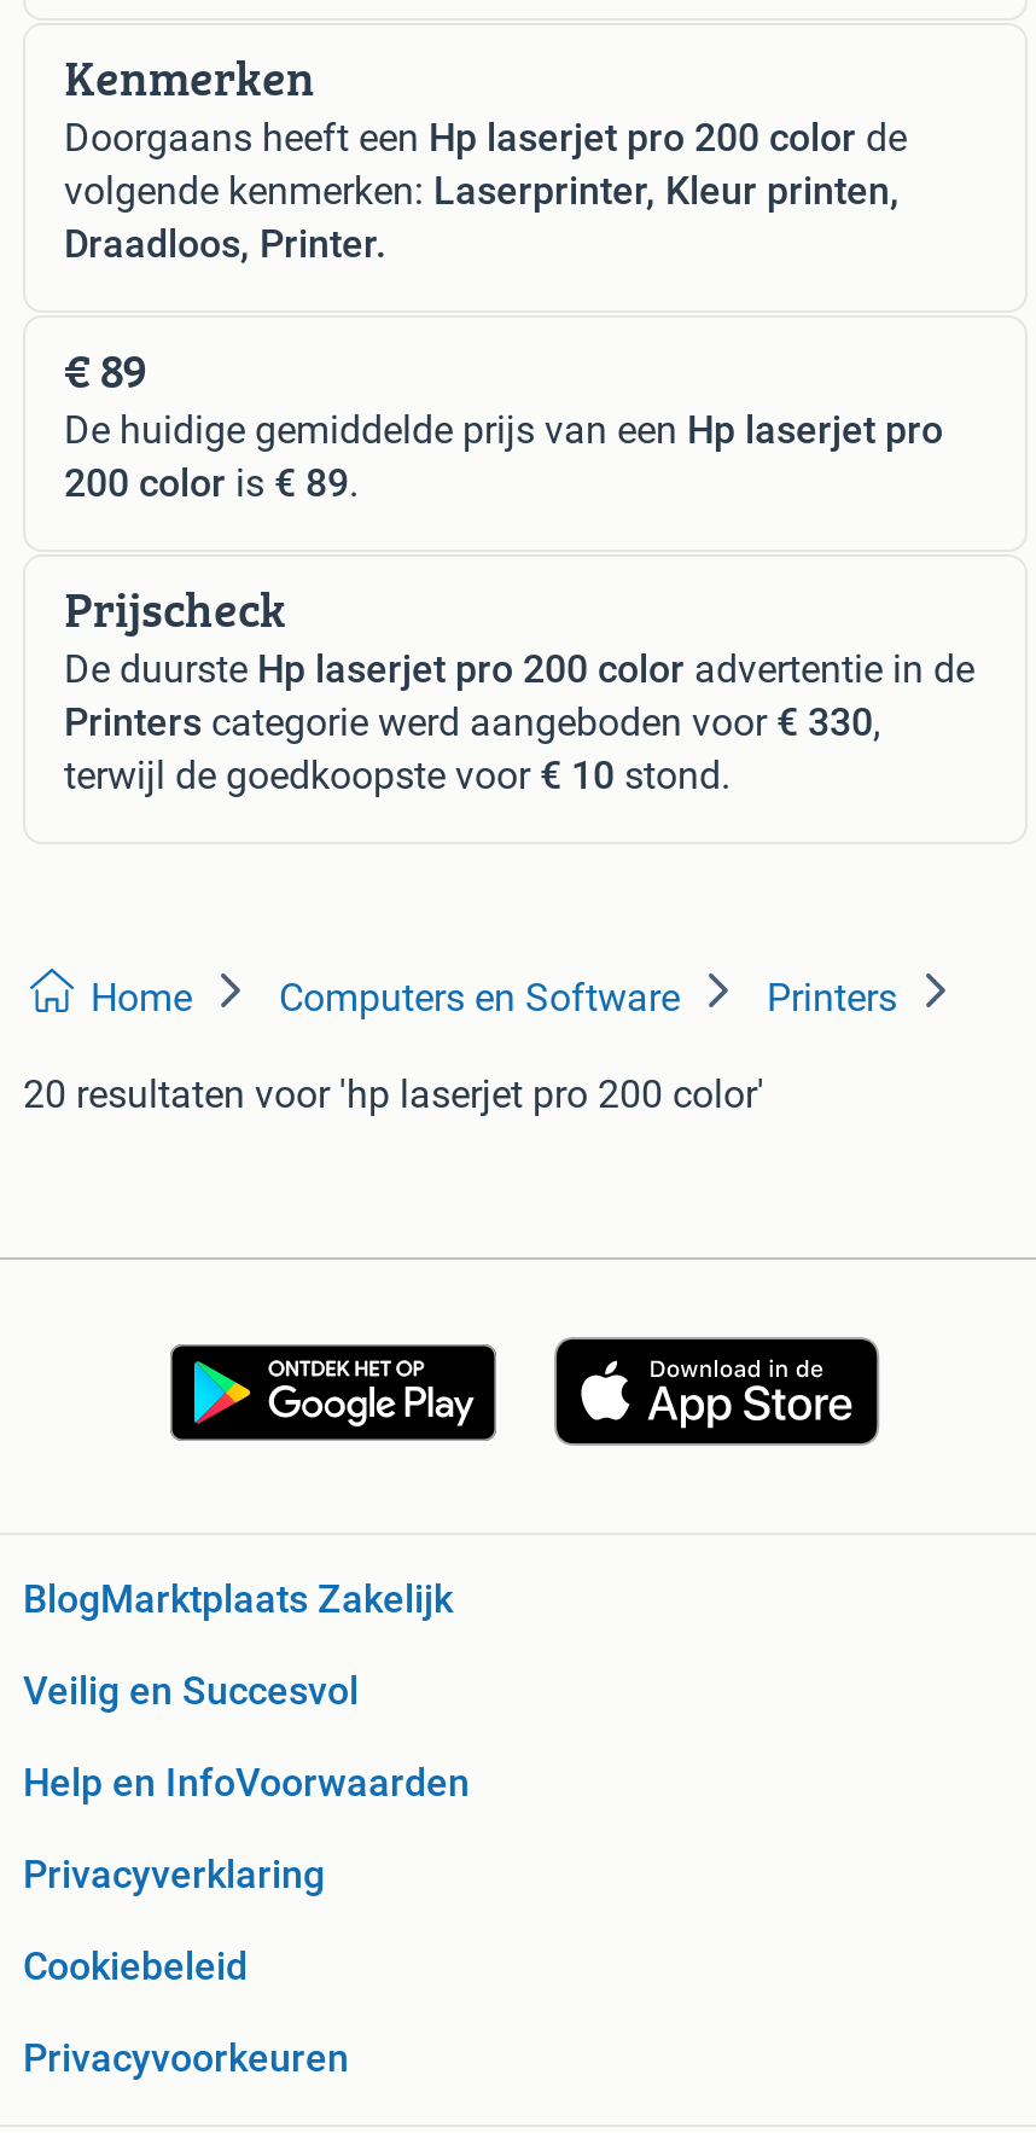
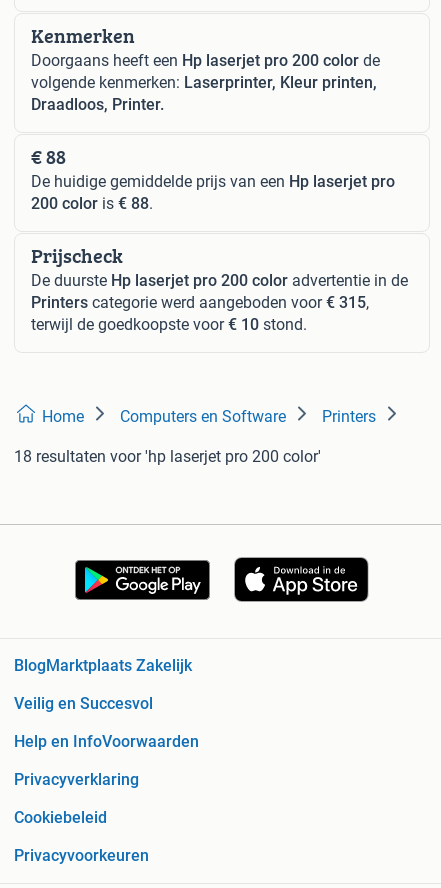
[64,334,149,404] € 89 -> [31,142,66,171] € 88
[64,460,359,506] 200 color is € 89. -> [31,194,153,213] 200 color is € 88.
[64,699,880,745] Printers categorie werd aangeboden voor € 330, -> [31,293,369,312] Printers categorie werd aangeboden voor € 315,
[23,1071,764,1117] 20 resultaten voor 'hp laserjet pro 200 color' -> [14,447,321,466] 18 resultaten voor 'hp laserjet pro 200 color'

